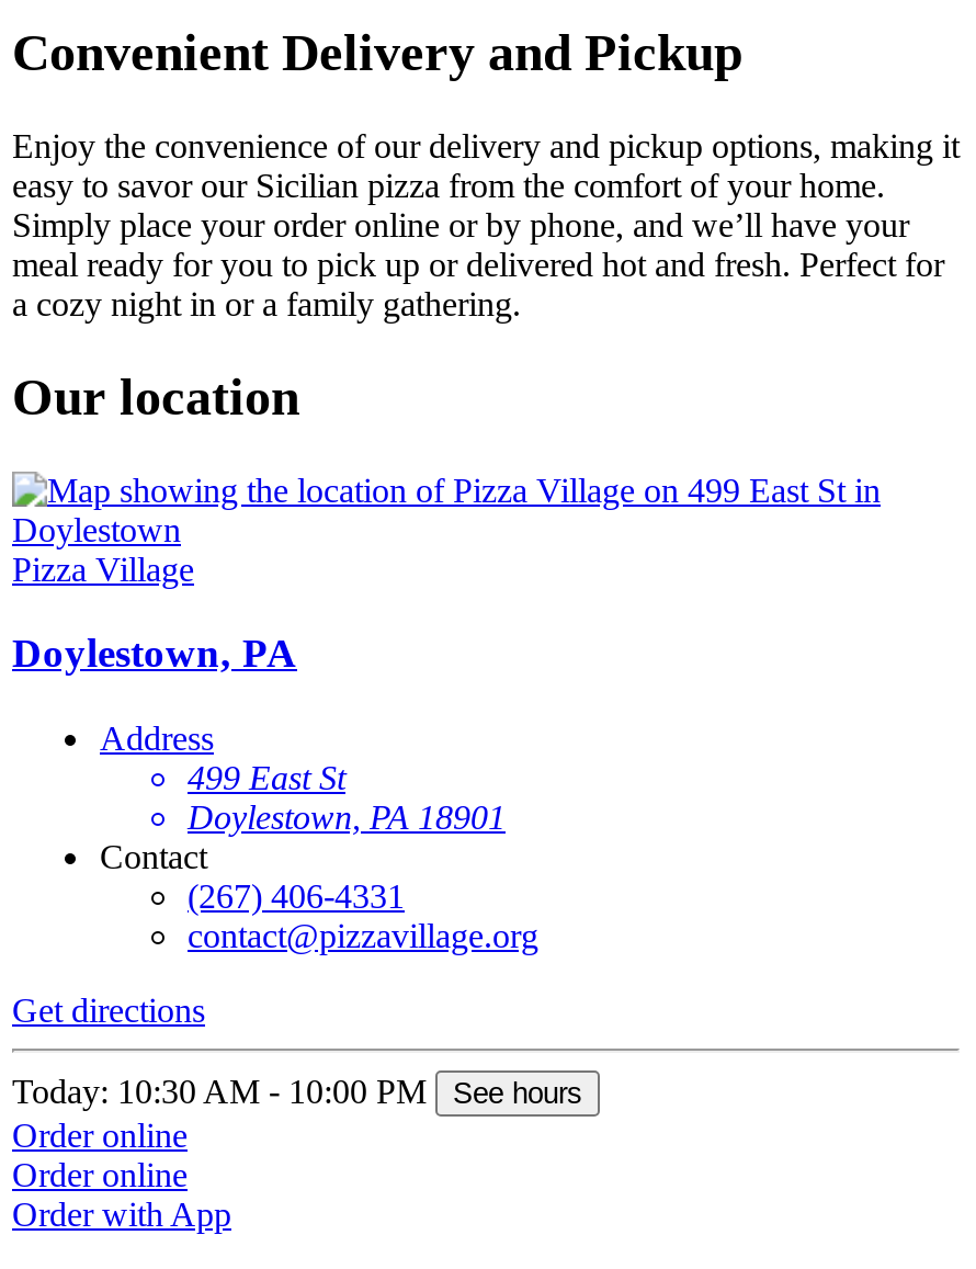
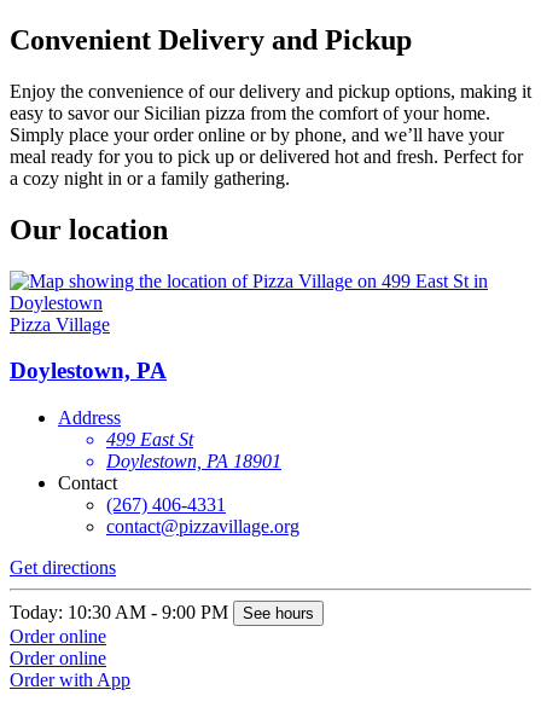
[12,1073,582,1110] Today: 10:30 AM - 10:00 PM See hours -> [10,602,314,622] Today: 10:30 AM - 9:00 PM See hours

